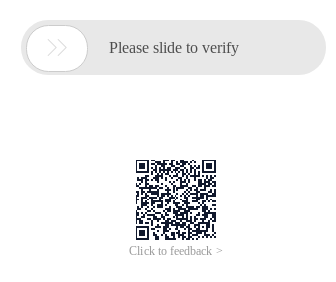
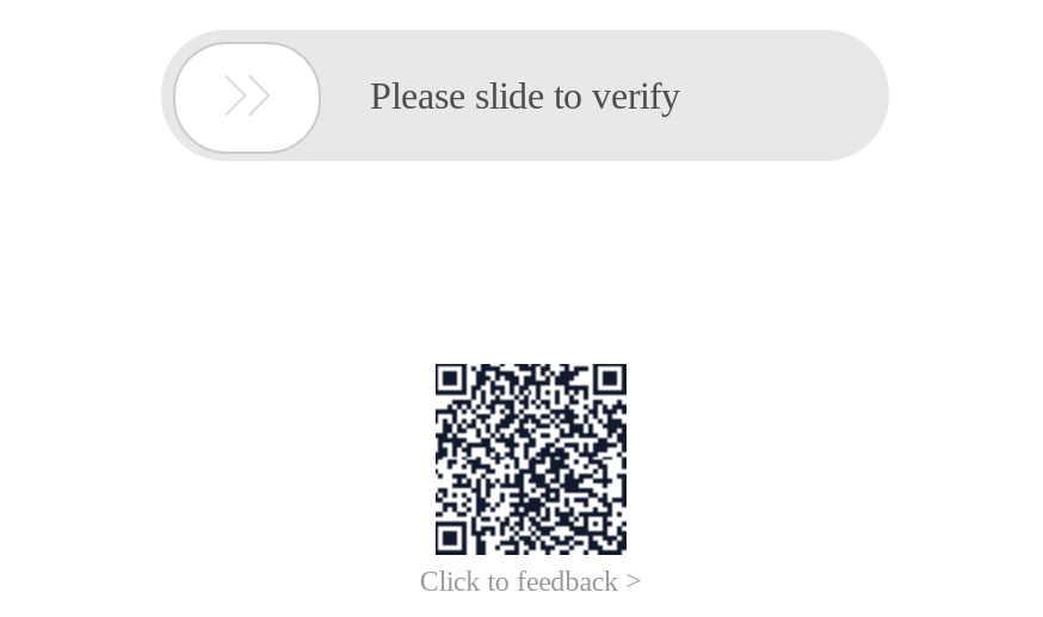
[136,159,217,240] [image] -> [433,364,629,557] [image]

